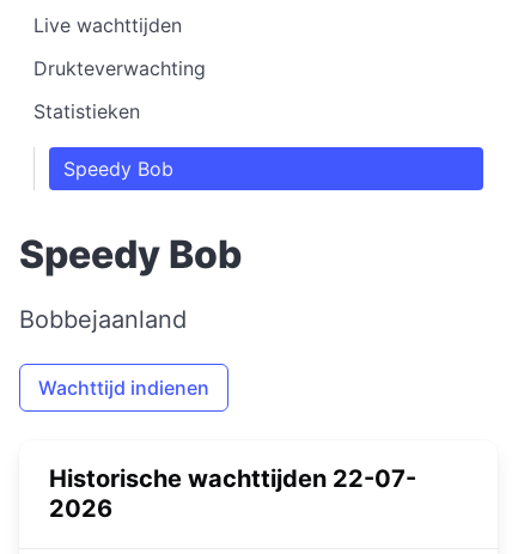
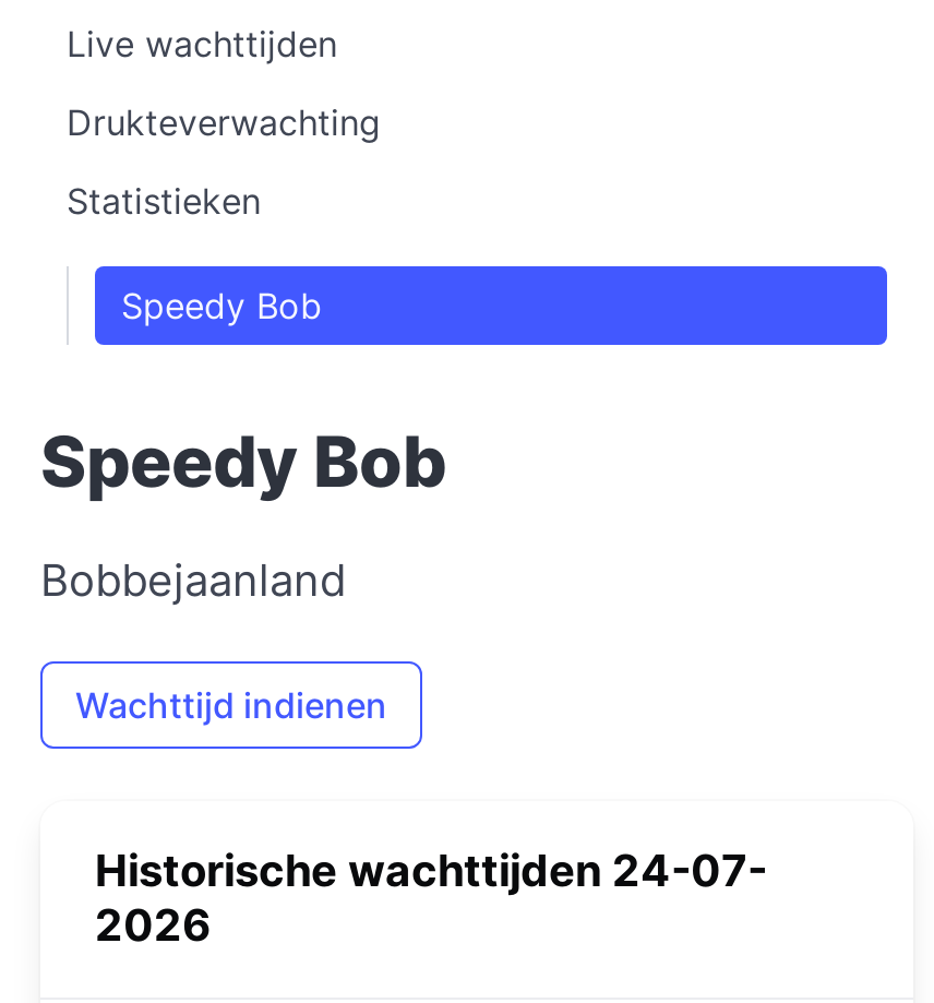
[49,464,416,493] Historische wachttijden 22-07- -> [95,845,767,897] Historische wachttijden 24-07-

